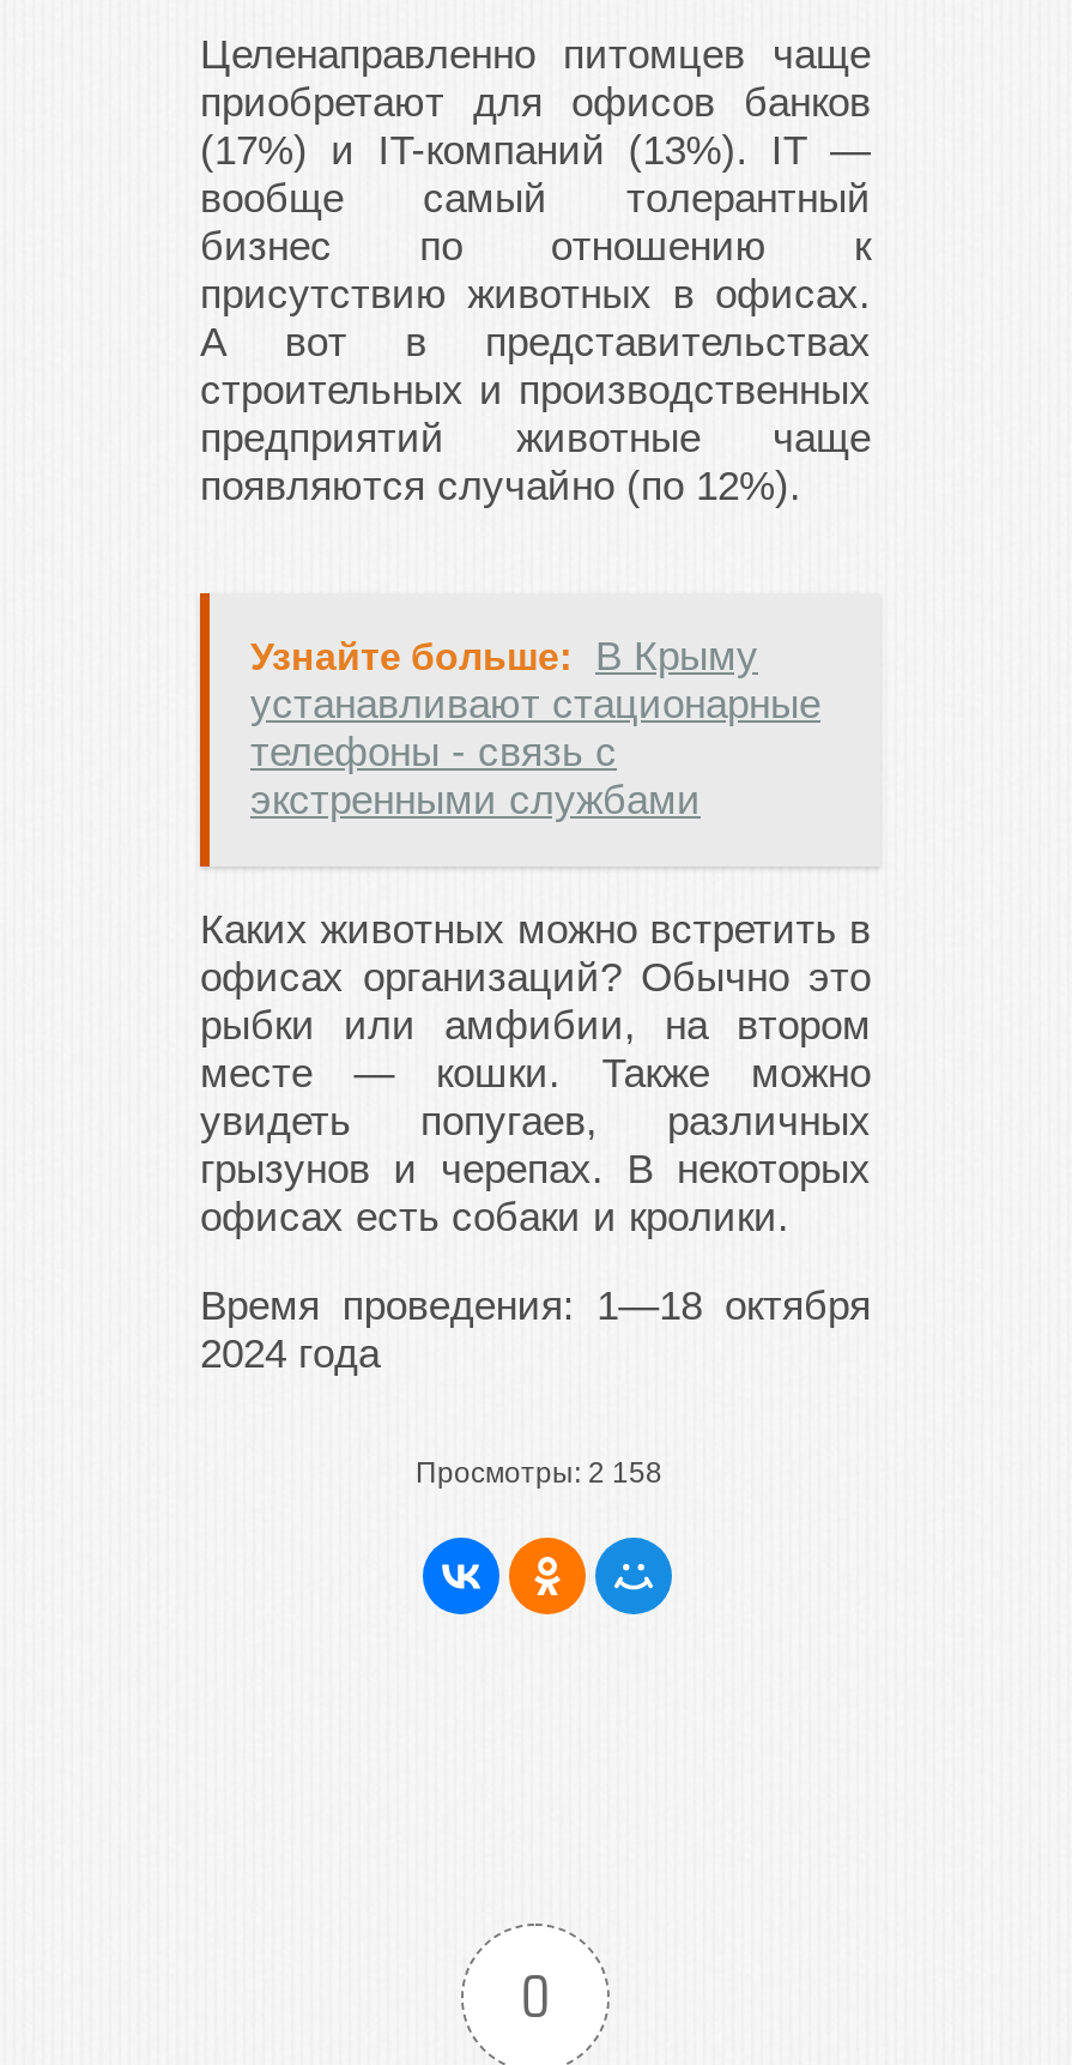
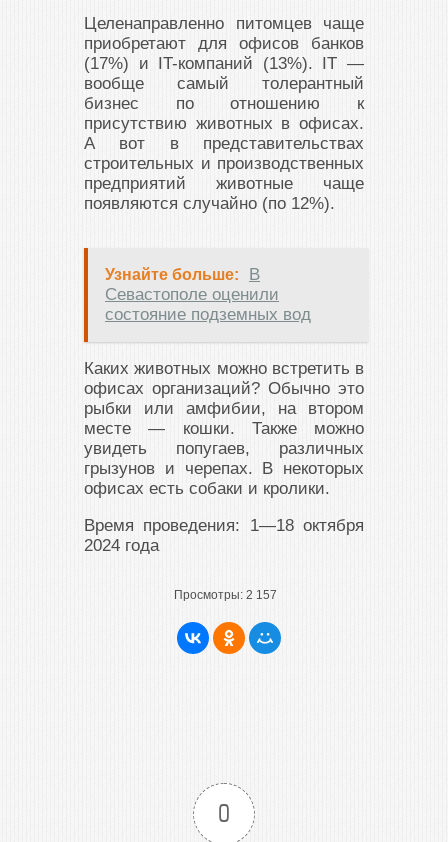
[250,634,820,823] Узнайте больше: В Крыму | устанавливают стационарные | телефоны - связь с | экстренными службами -> [105,265,311,324] Узнайте больше: В | Севастополе оценили | состояние подземных вод
[416,1456,662,1490] Просмотры: 2 158 -> [174,588,277,602] Просмотры: 2 157

